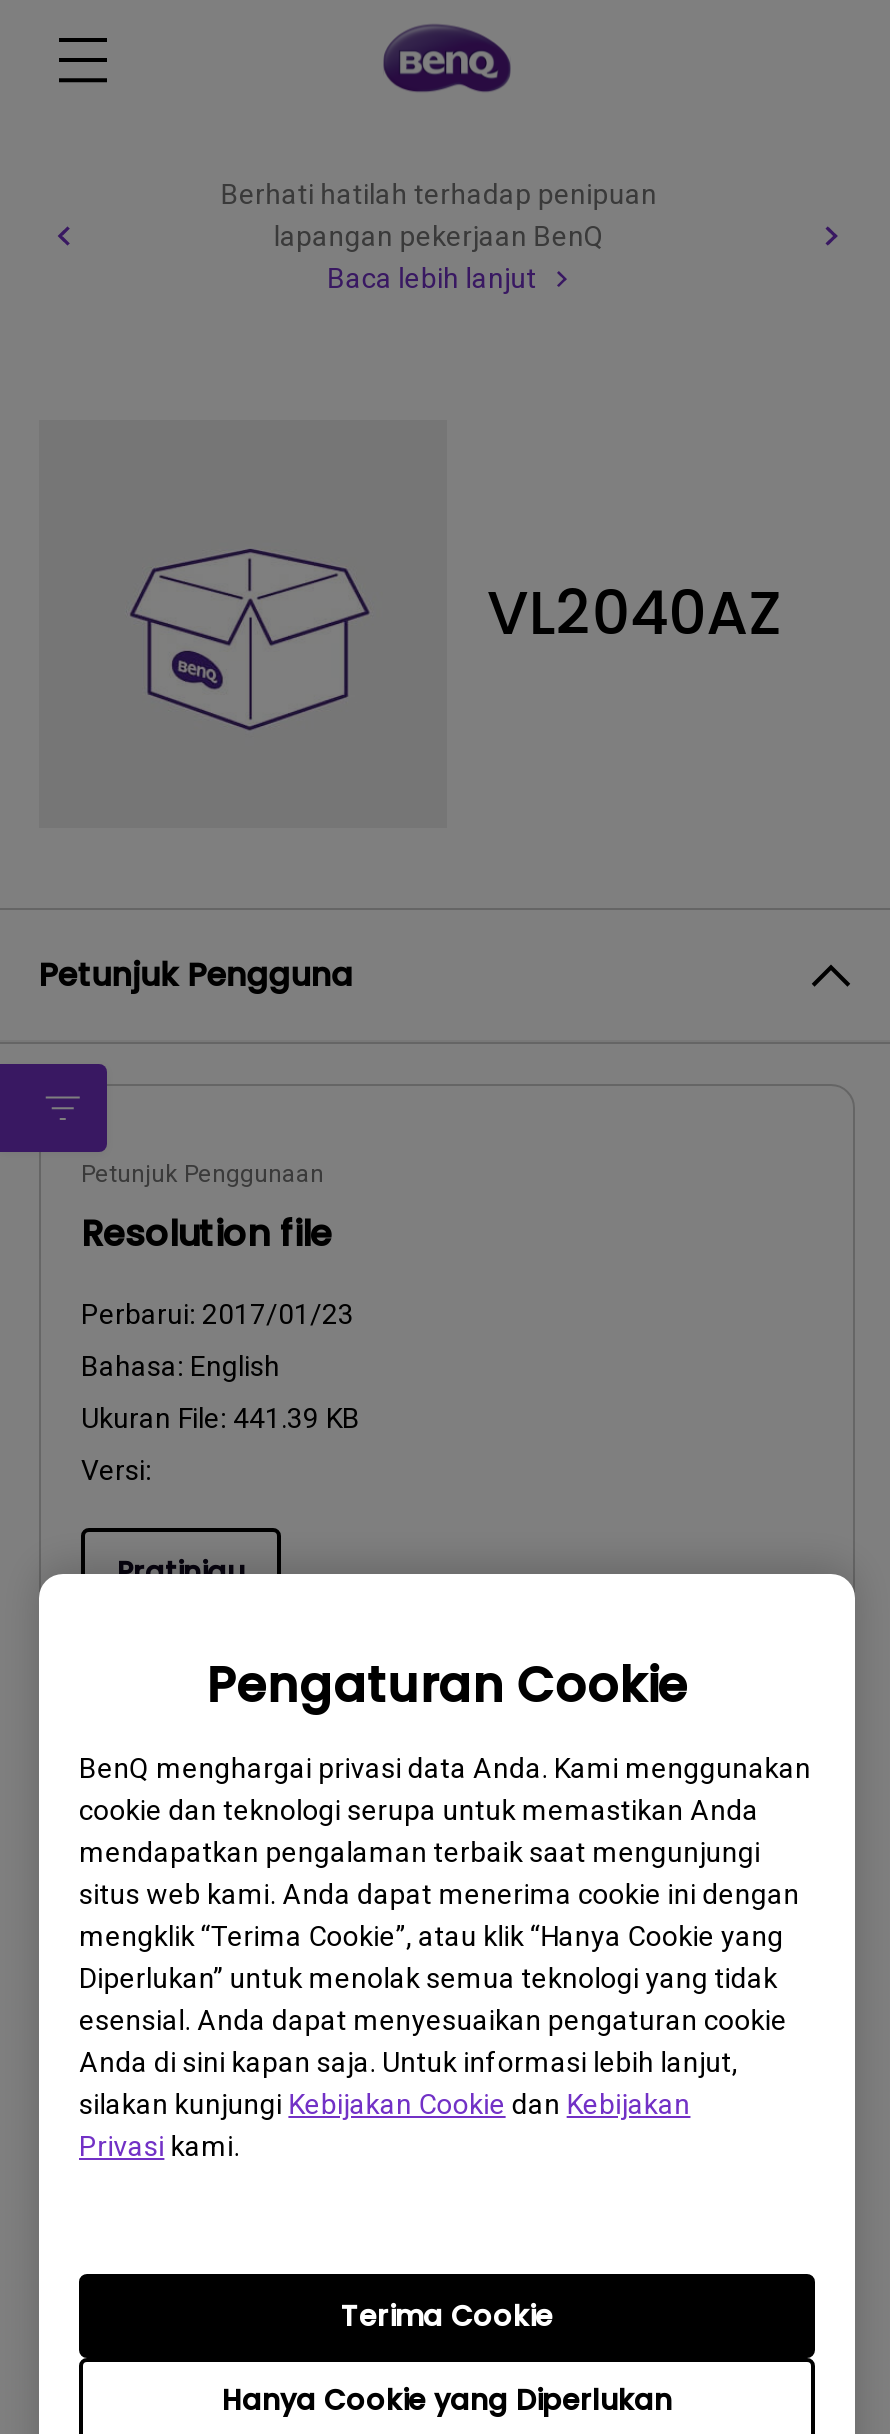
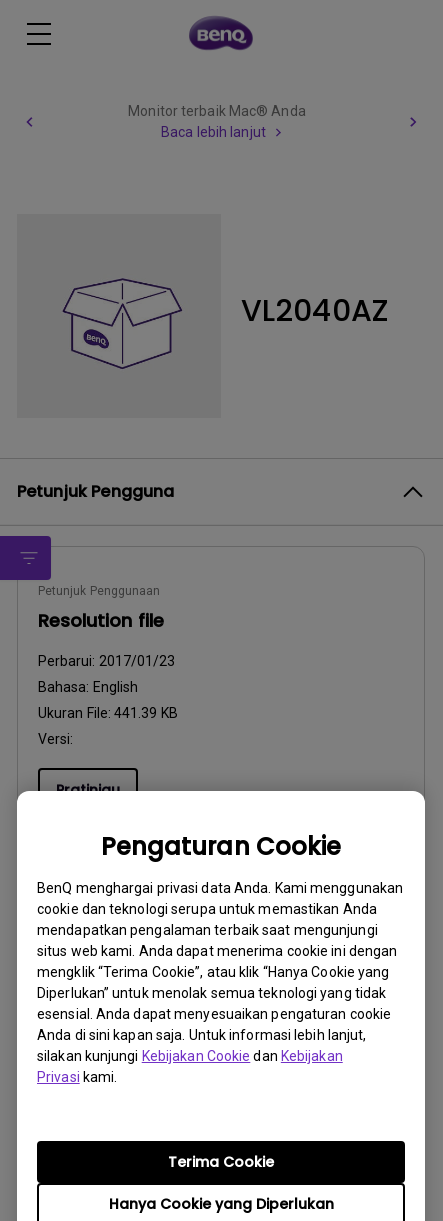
[221,177,657,251] Berhati hatilah terhadap penipuan | lapangan pekerjaan BenQ -> [128,103,306,119] Monitor terbaik Mac® Anda

